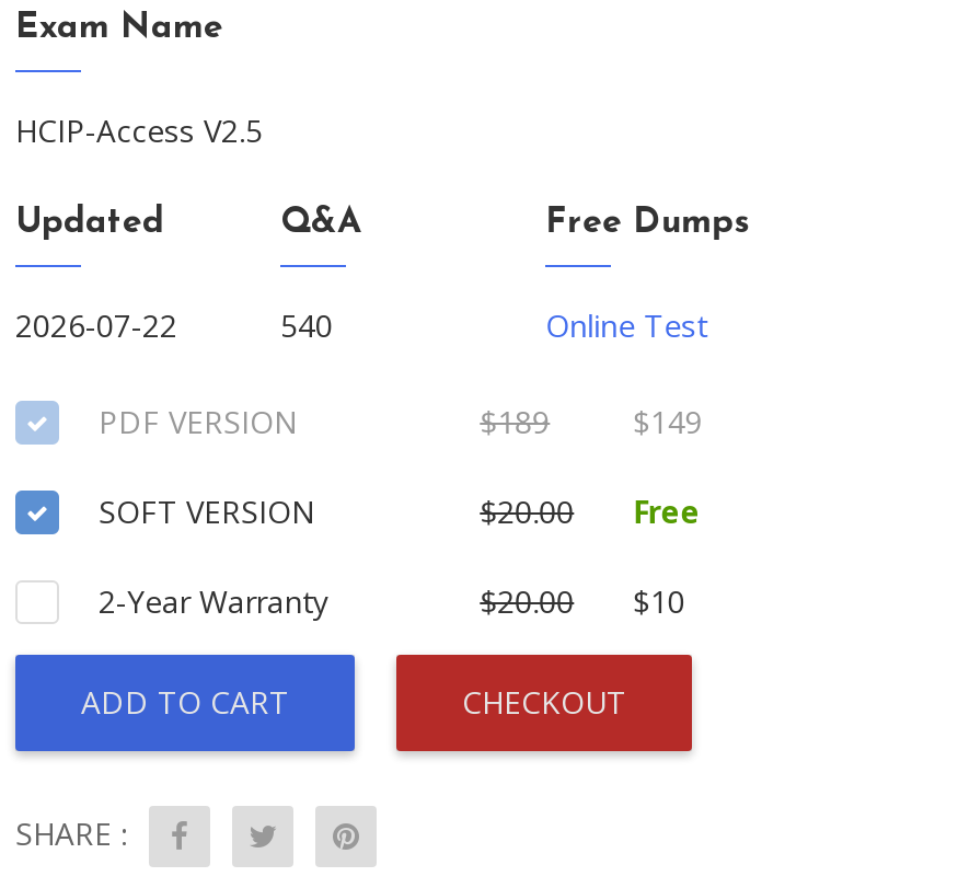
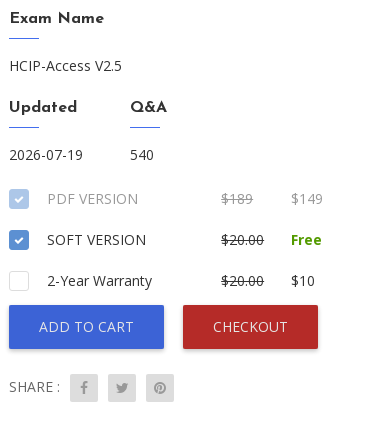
[545,206,749,346] Free Dumps | Online Test -> none
[15,304,177,346] 2026-07-22 -> [9,145,83,164] 2026-07-19

